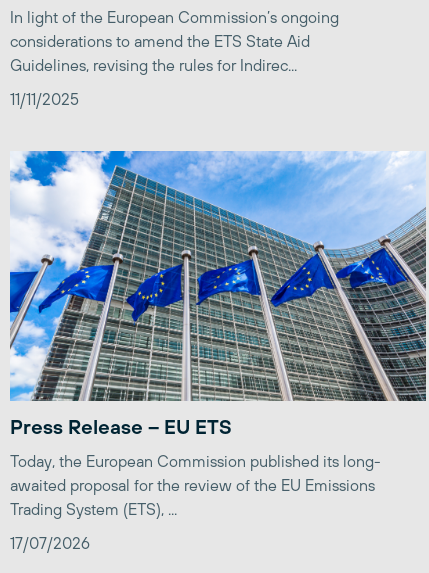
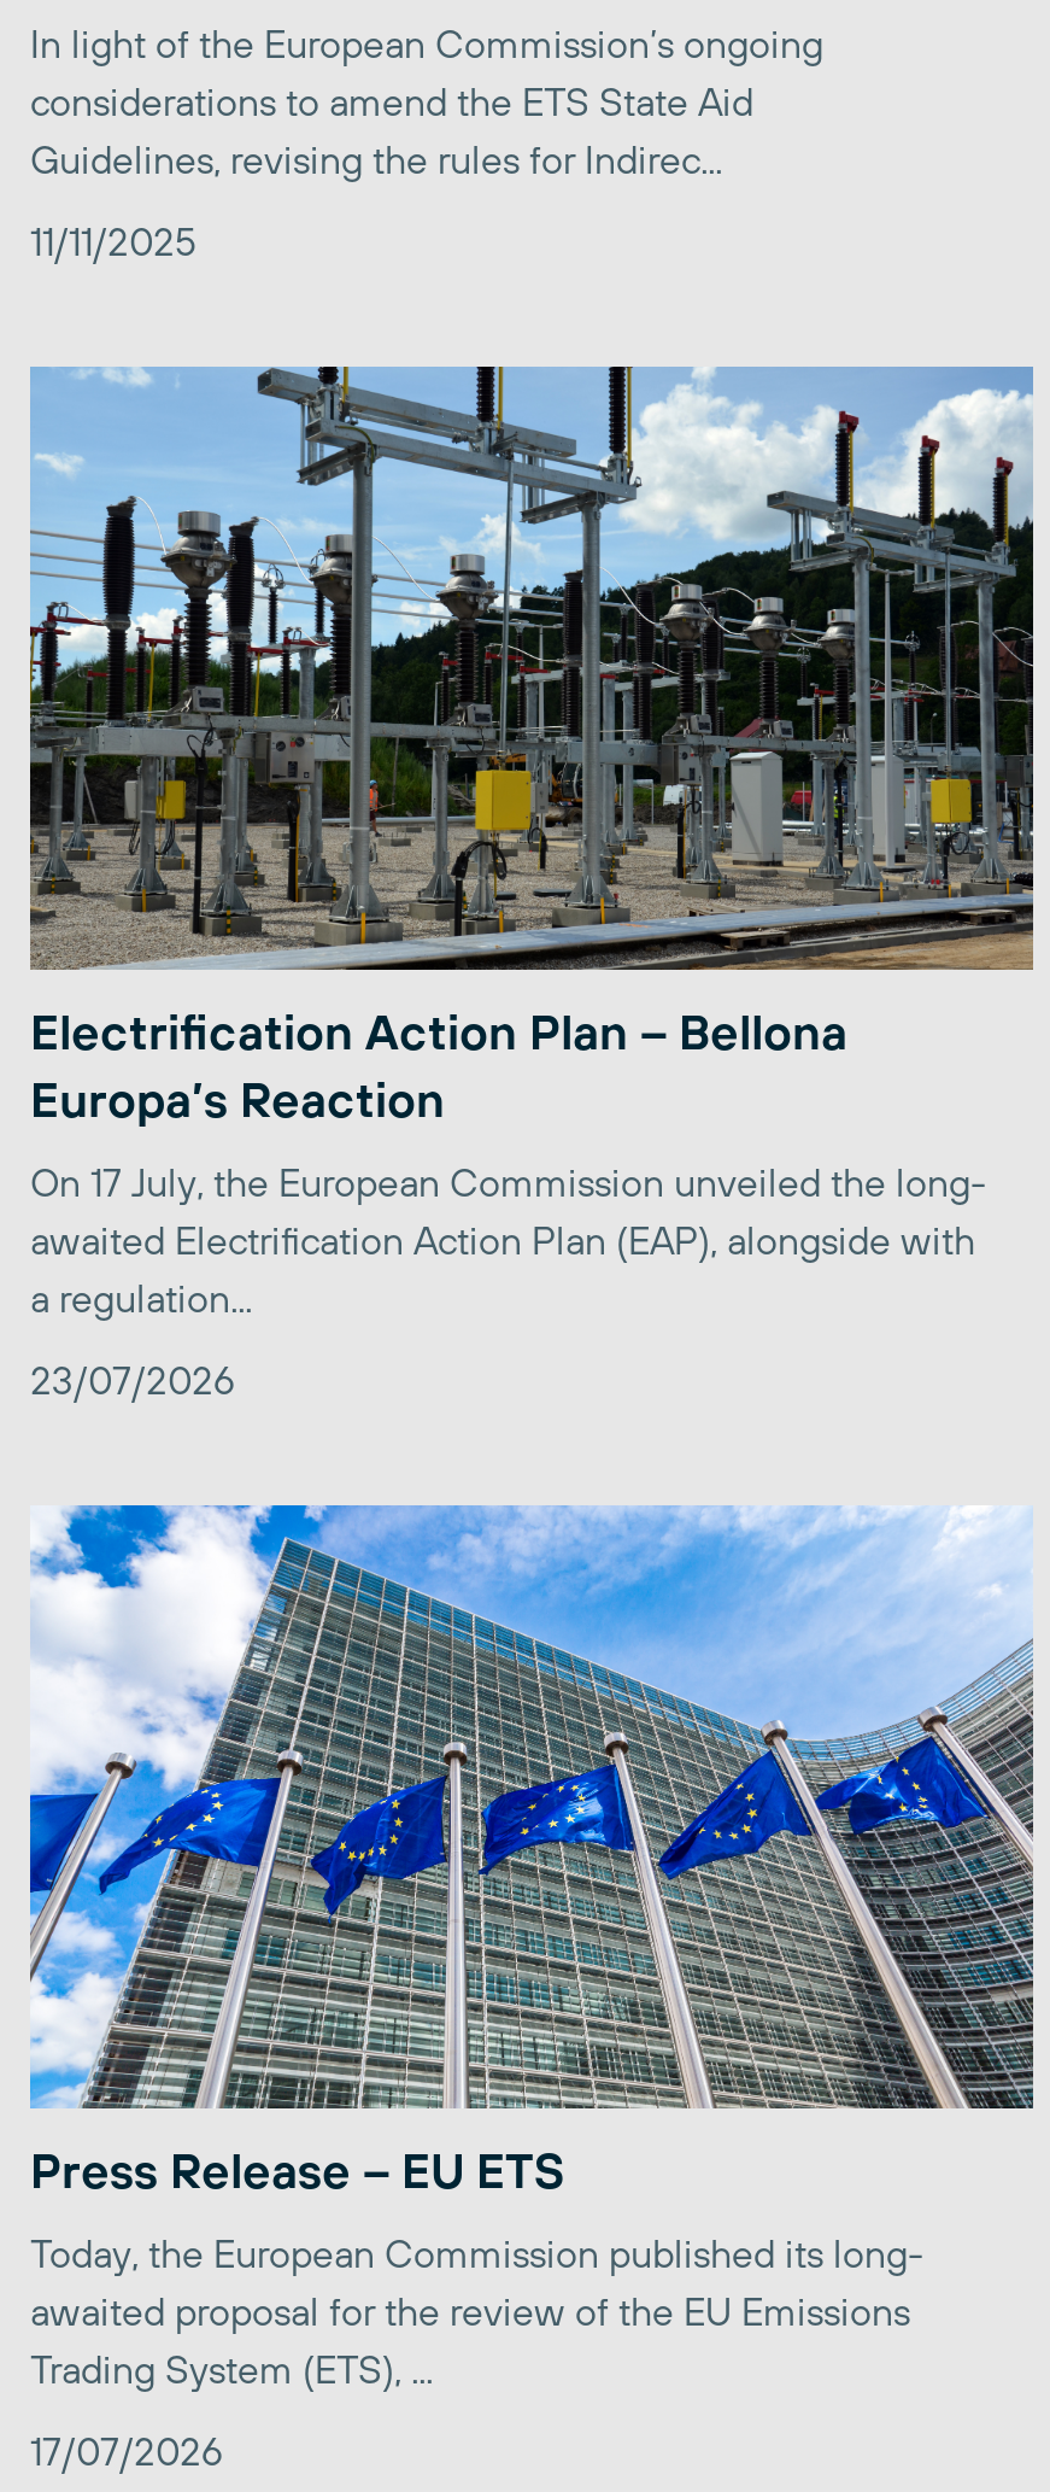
none -> [28,364,1036,1402] [image] | Electrification Action Plan – Bellona | Europa’s Reaction | On 17 July, the European Commission unveiled the long- | awaited Electrification Action Plan (EAP), alongside with | a regulation... | 23/07/2026

